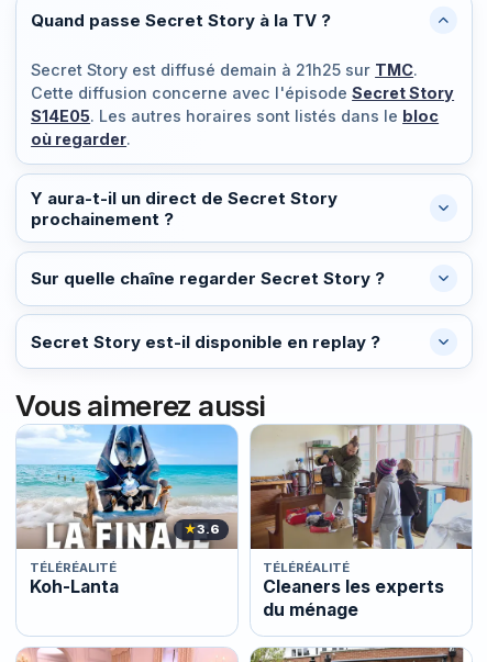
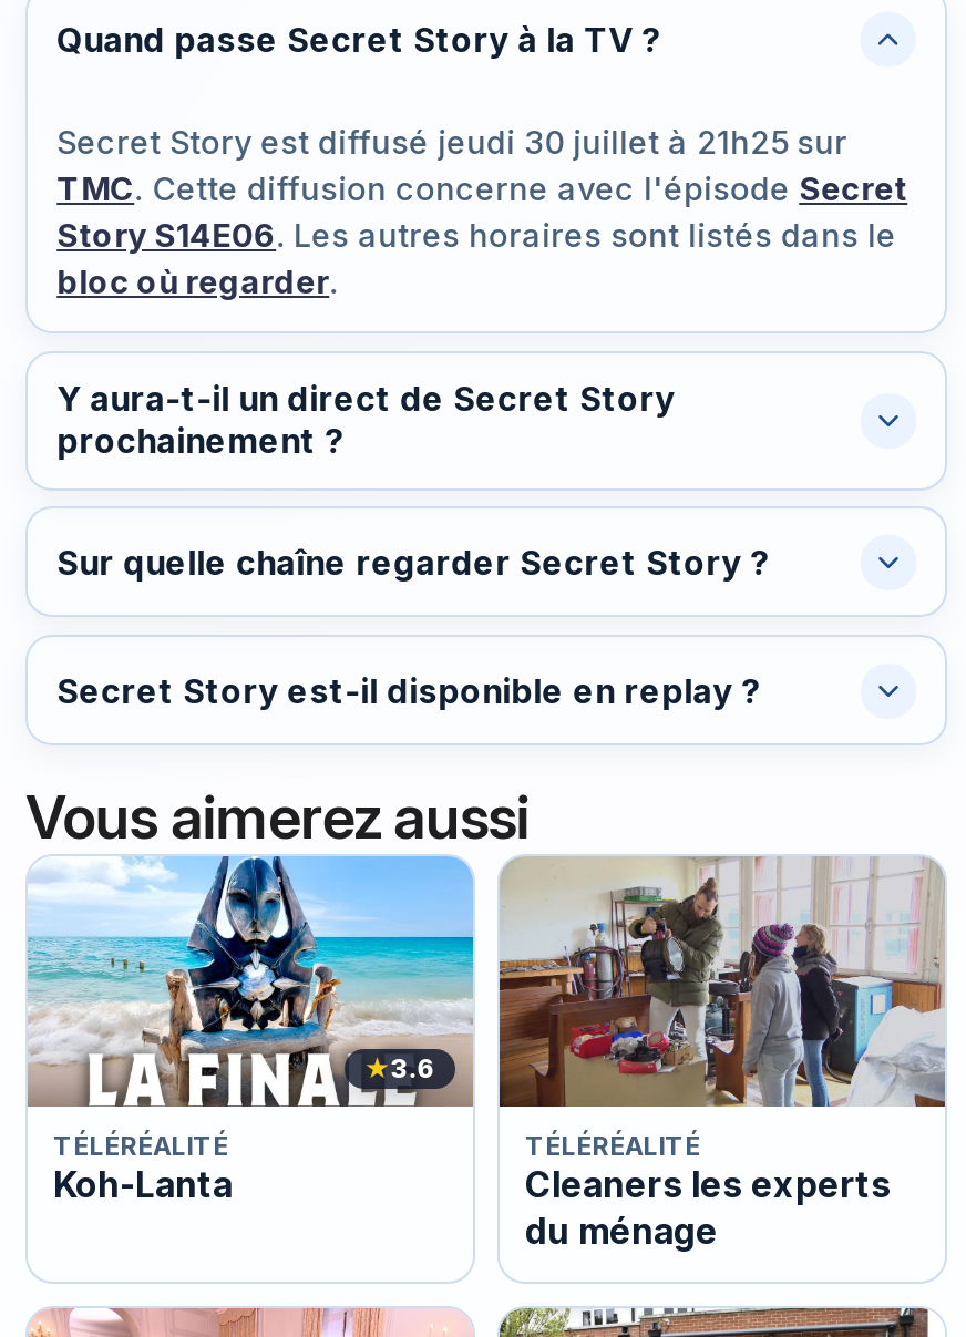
[31,60,454,148] Secret Story est diffusé demain à 21h25 sur TMC. | Cette diffusion concerne avec l'épisode Secret Story | S14E05. Les autres horaires sont listés dans le bloc | où regarder. -> [57,122,908,299] Secret Story est diffusé jeudi 30 juillet à 21h25 sur | TMC. Cette diffusion concerne avec l'épisode Secret | Story S14E06. Les autres horaires sont listés dans le | bloc où regarder.

